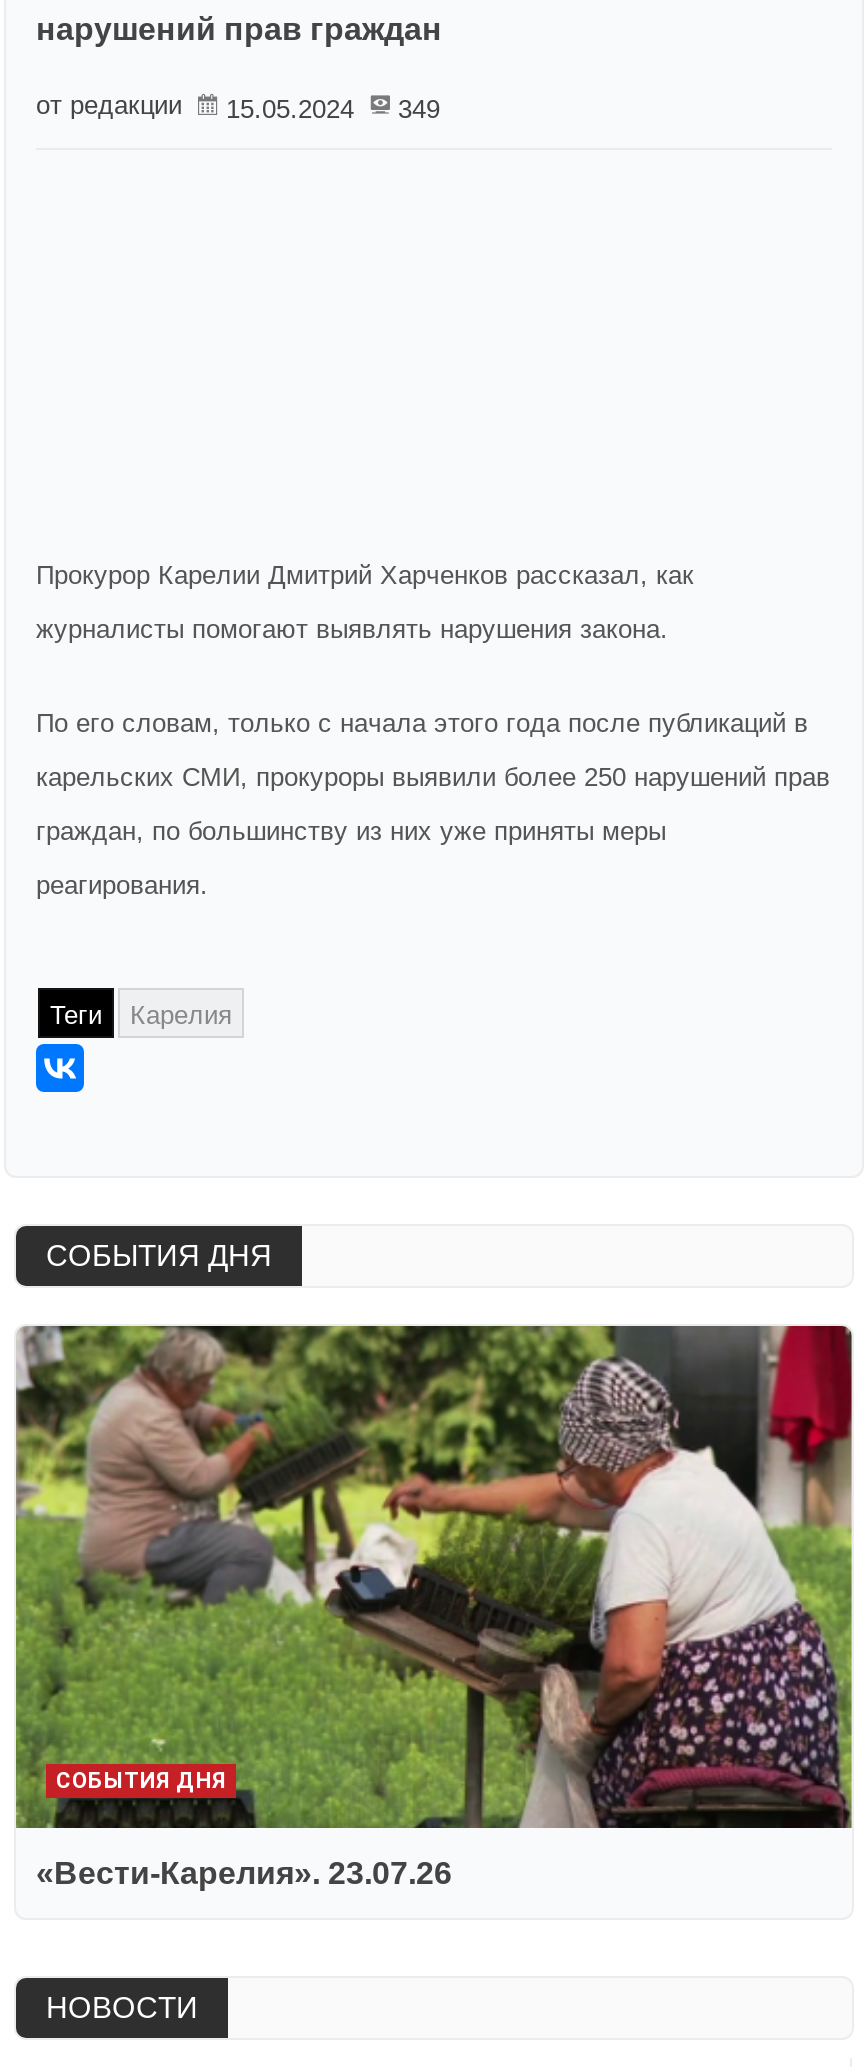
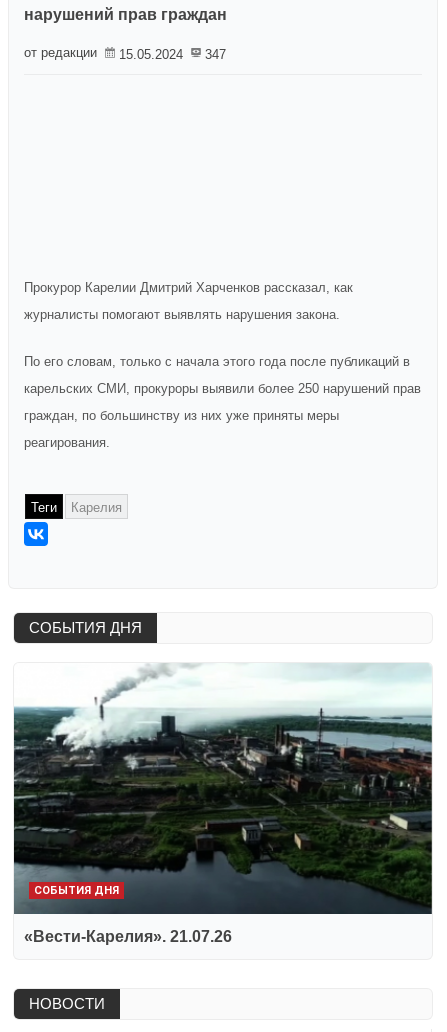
[36,90,440,124] от редакции 15.05.2024 349 -> [24,45,226,62] от редакции 15.05.2024 347
[14,1324,854,1890] [image] | «Вести-Карелия». 23.07.26 -> [13,663,433,945] [image] | «Вести-Карелия». 21.07.26

